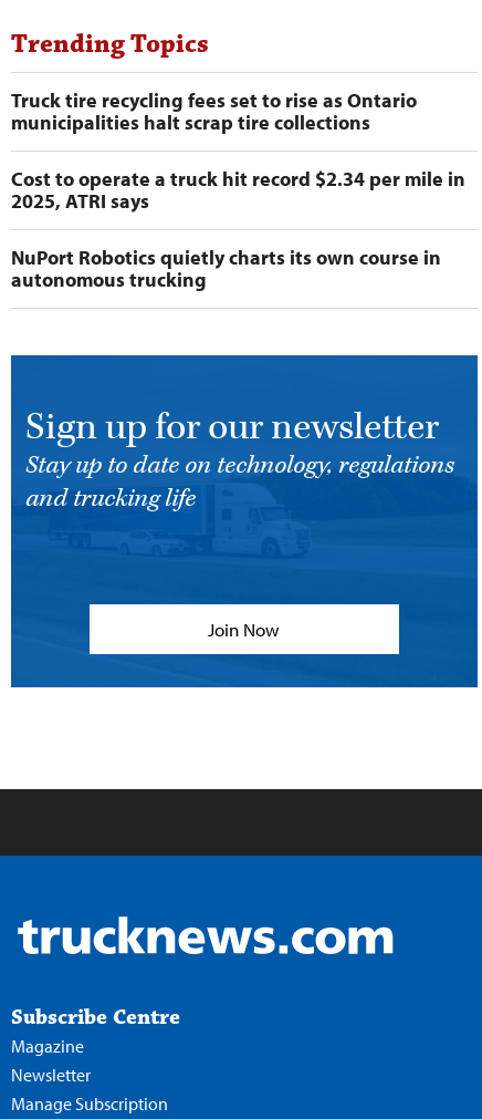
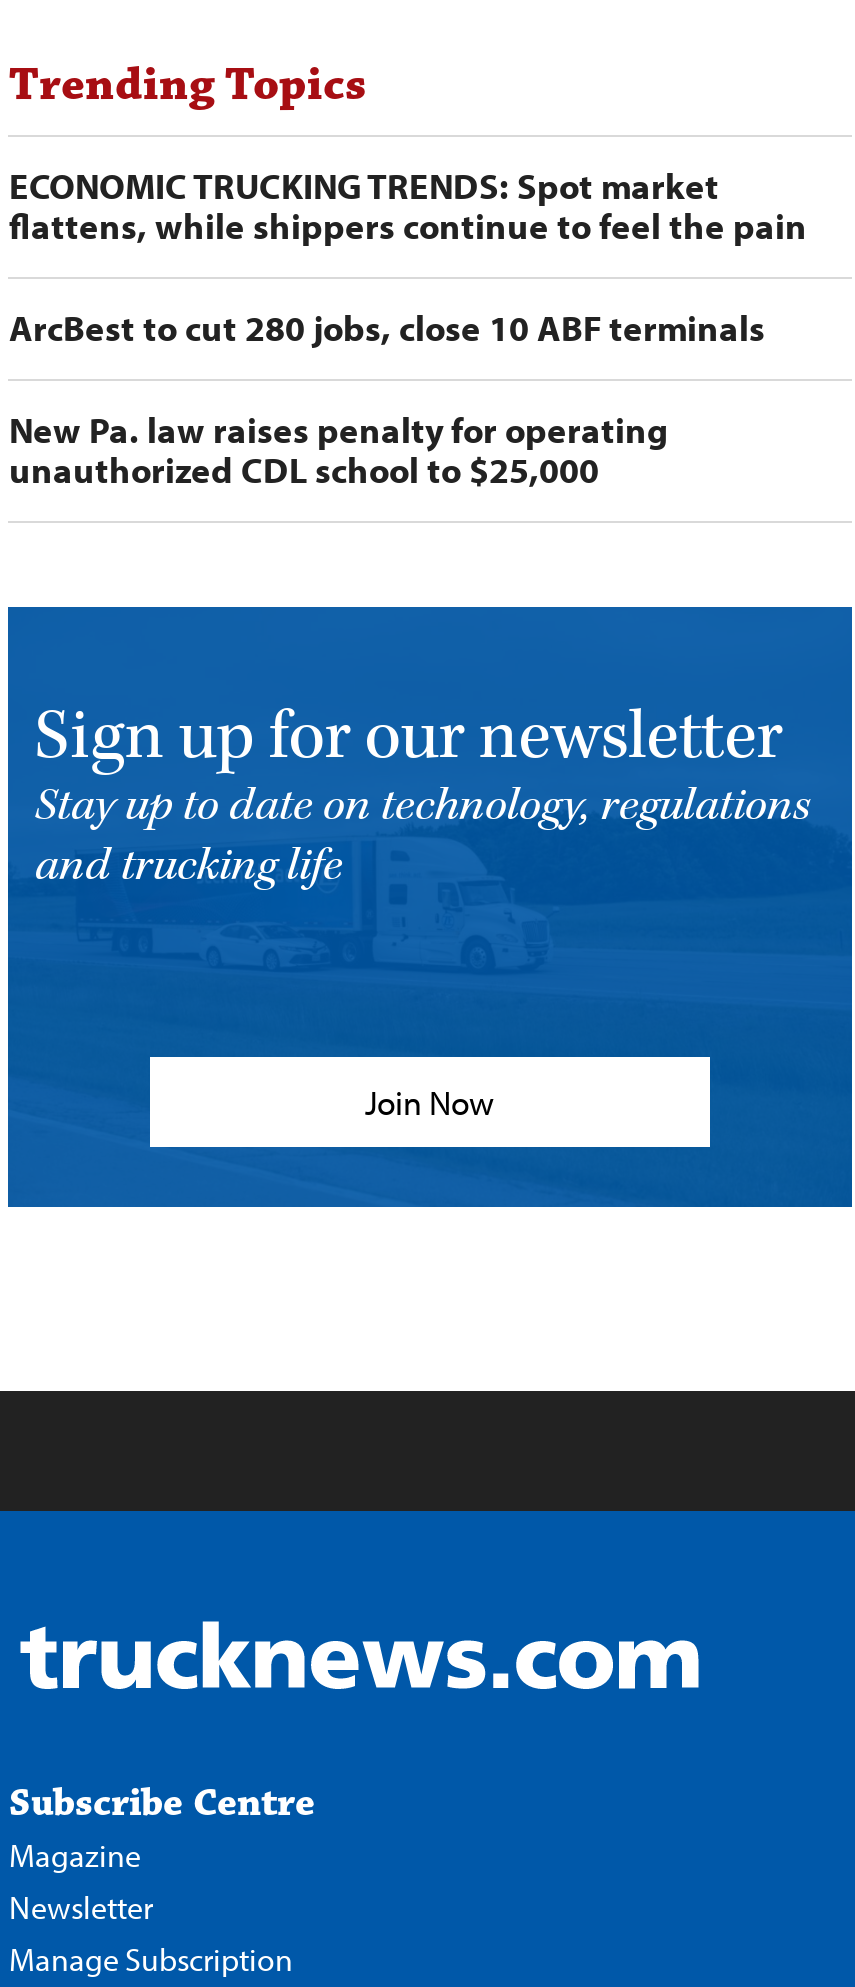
[11,87,417,135] Truck tire recycling fees set to rise as Ontario | municipalities halt scrap tire collections -> [9,163,807,249] ECONOMIC TRUCKING TRENDS: Spot market | flattens, while shippers continue to feel the pain
[11,166,466,213] Cost to operate a truck hit record $2.34 per mile in | 2025, ATRI says -> [9,305,765,351] ArcBest to cut 280 jobs, close 10 ABF terminals
[11,244,442,292] NuPort Robotics quietly charts its own course in | autonomous trucking -> [9,407,669,493] New Pa. law raises penalty for operating | unauthorized CDL school to $25,000

